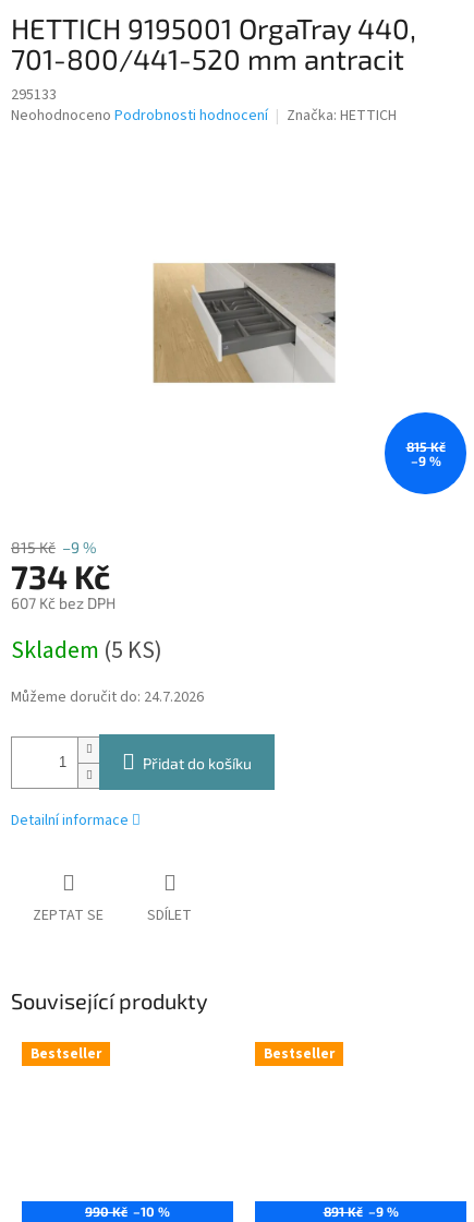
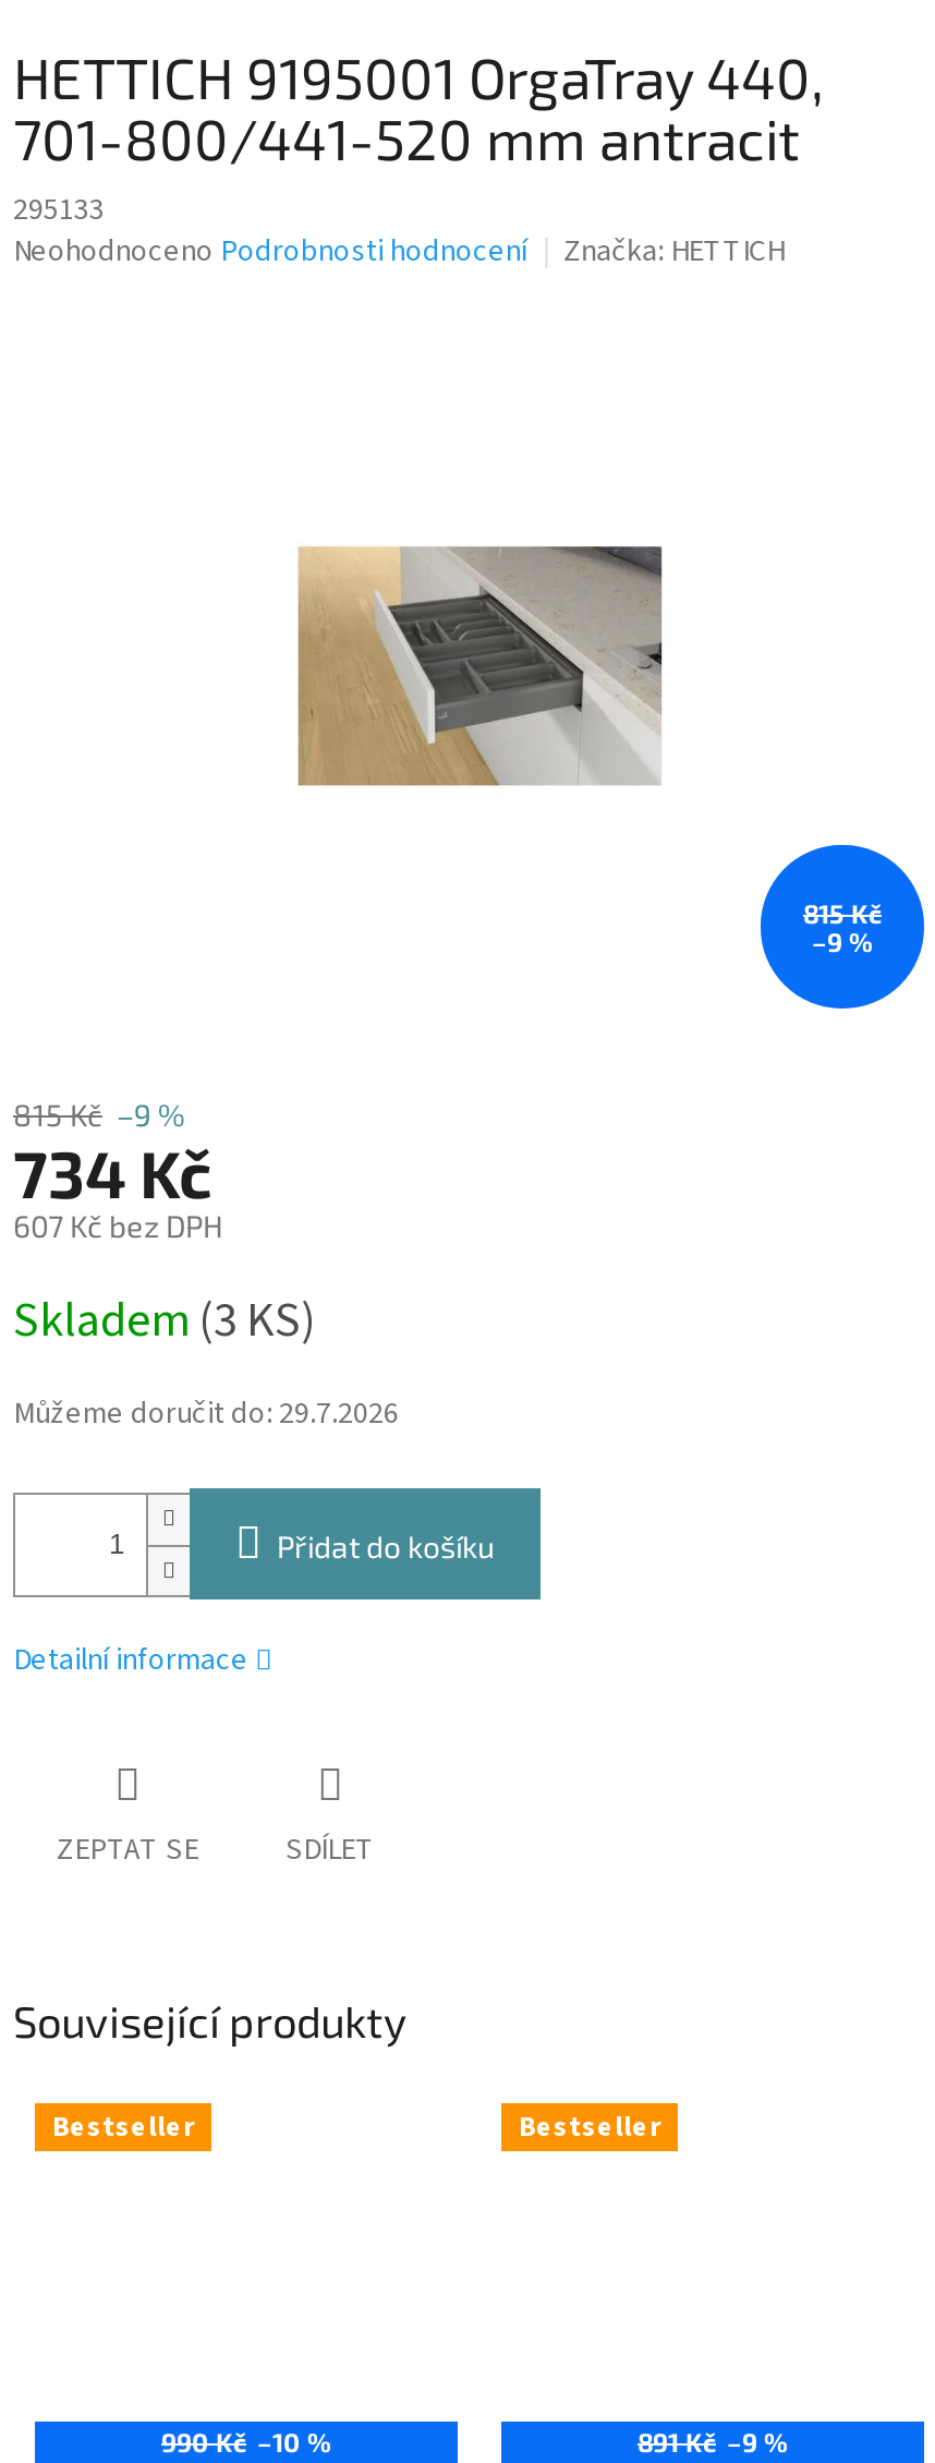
[11,633,162,668] Skladem (5 KS) -> [13,1286,316,1356] Skladem (3 KS)
[11,687,204,709] Můžeme doručit do: 24.7.2026 -> [13,1393,399,1437] Můžeme doručit do: 29.7.2026

